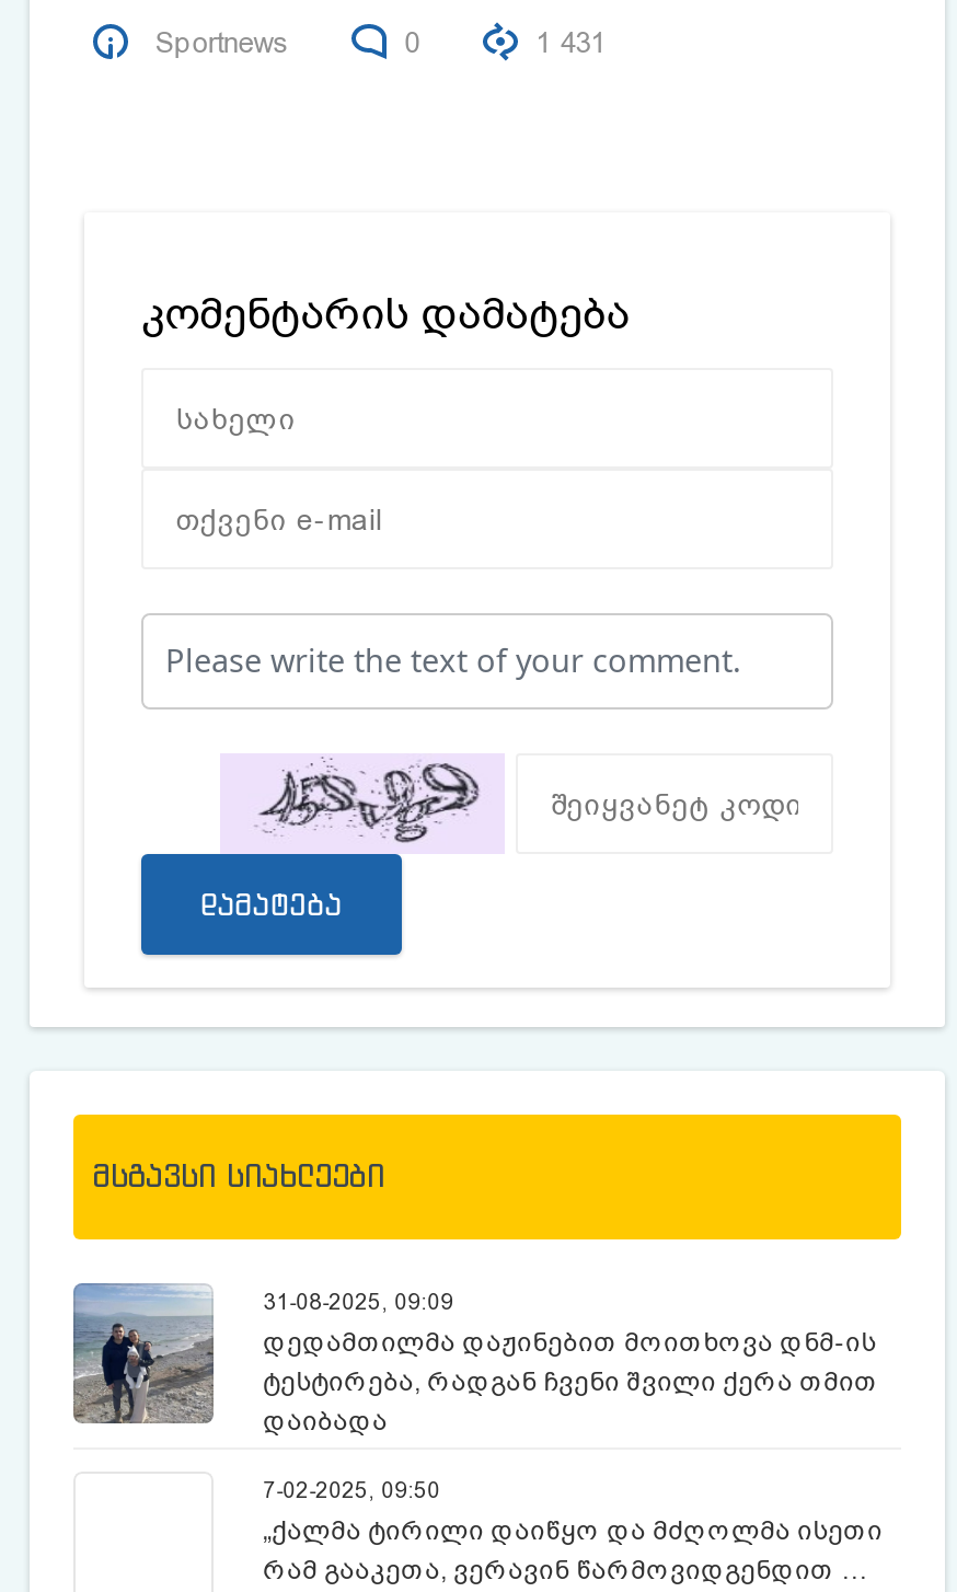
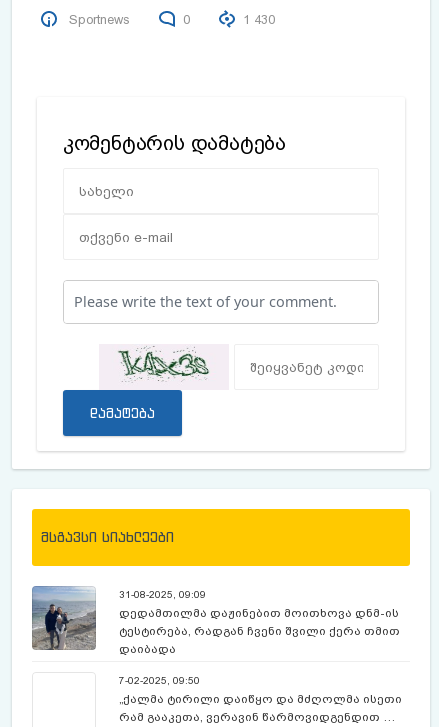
[536,25,606,58] 1 431 -> [243,12,275,27] 1 430
[260,762,481,845] [image] -> [118,349,217,385] [image]

